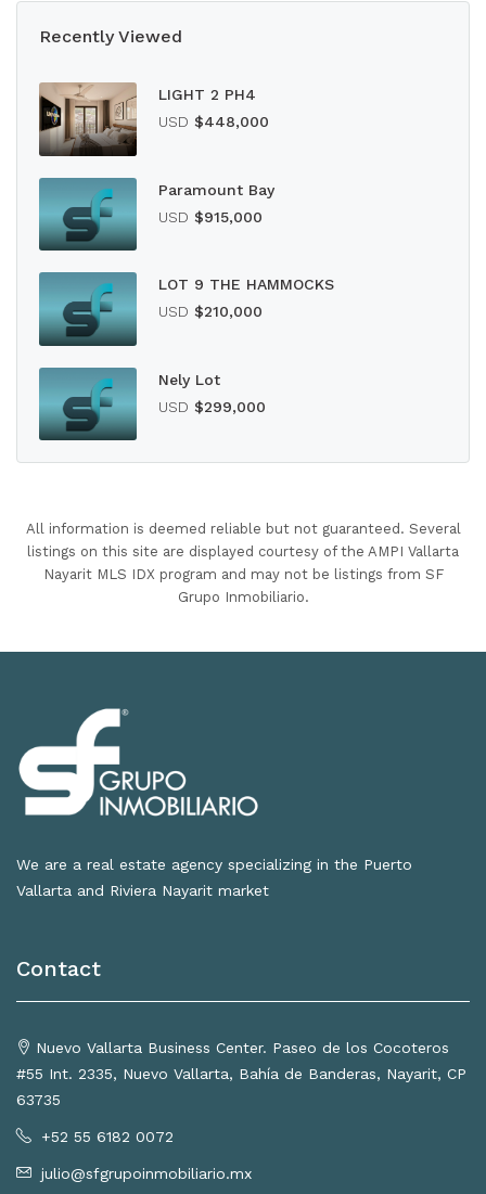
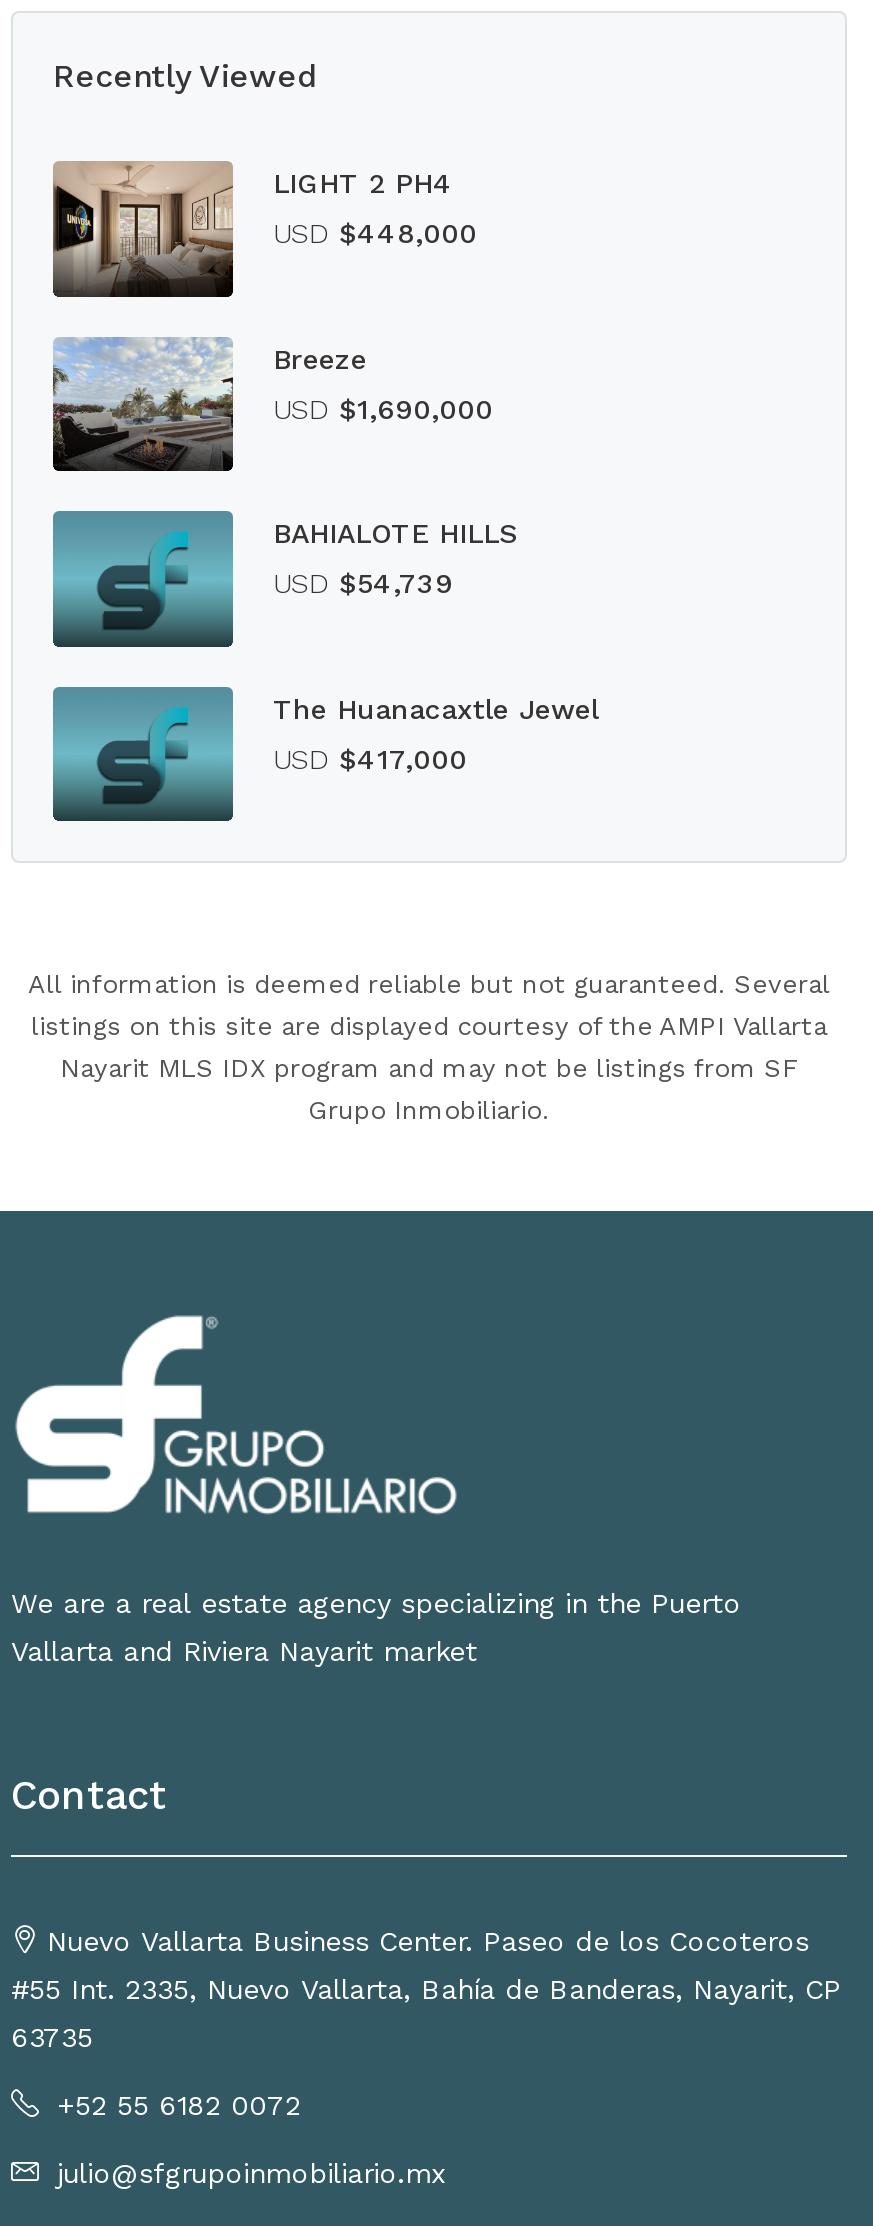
[38,178,274,251] [image] | Paramount Bay -> [51,337,367,471] [image] | Breeze
[158,208,263,225] USD $915,000 -> [273,392,493,424] USD $1,690,000
[158,275,334,293] LOT 9 THE HAMMOCKS -> [273,517,517,549] BAHIALOTE HILLS
[158,303,263,320] USD $210,000 -> [273,567,453,599] USD $54,739
[158,370,220,388] Nely Lot -> [273,692,599,724] The Huanacaxtle Jewel
[158,397,266,415] USD $299,000 -> [273,742,467,774] USD $417,000

